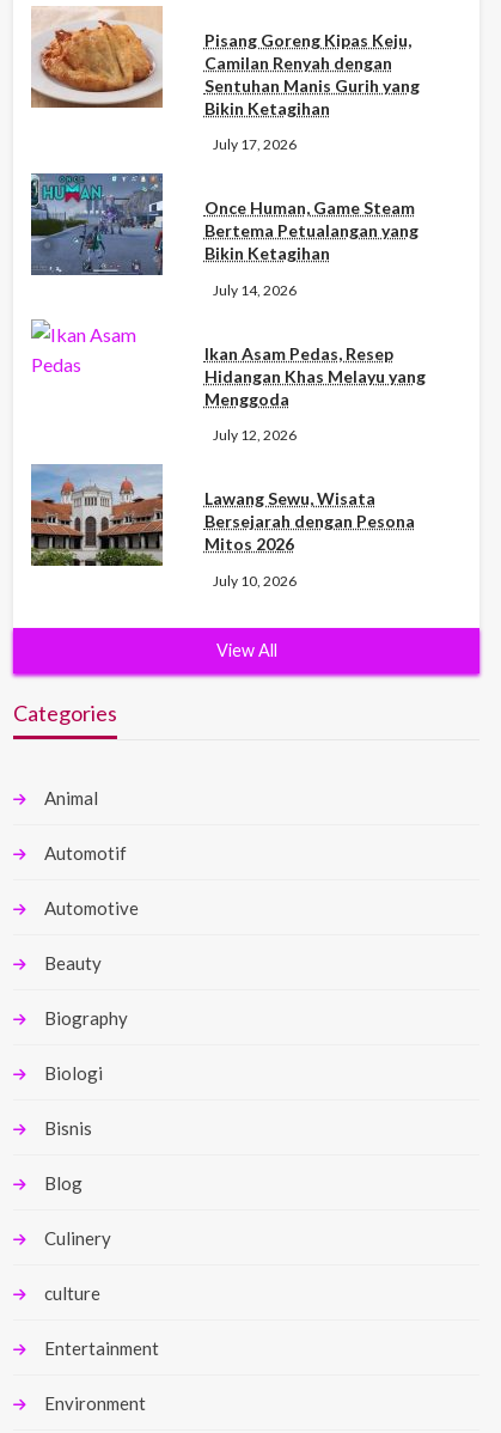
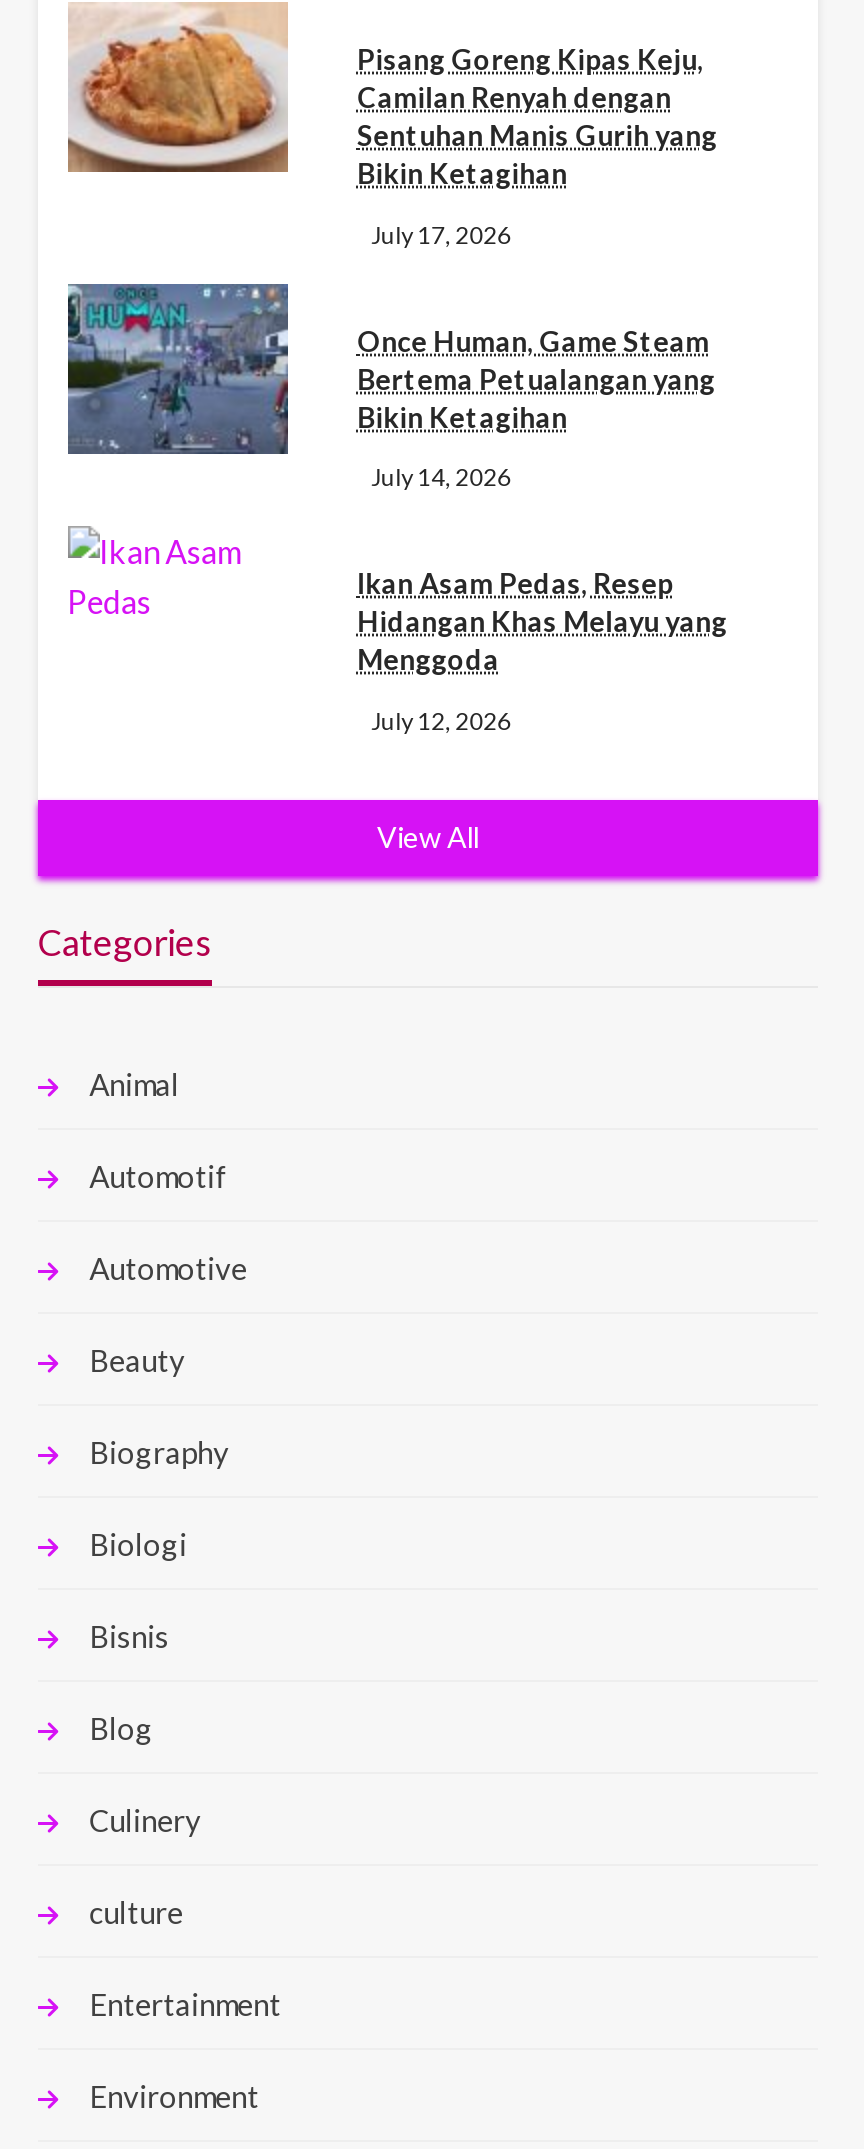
[30,463,415,589] [image] | Lawang Sewu, Wisata | Bersejarah dengan Pesona | Mitos 2026 | July 10, 2026 -> none

